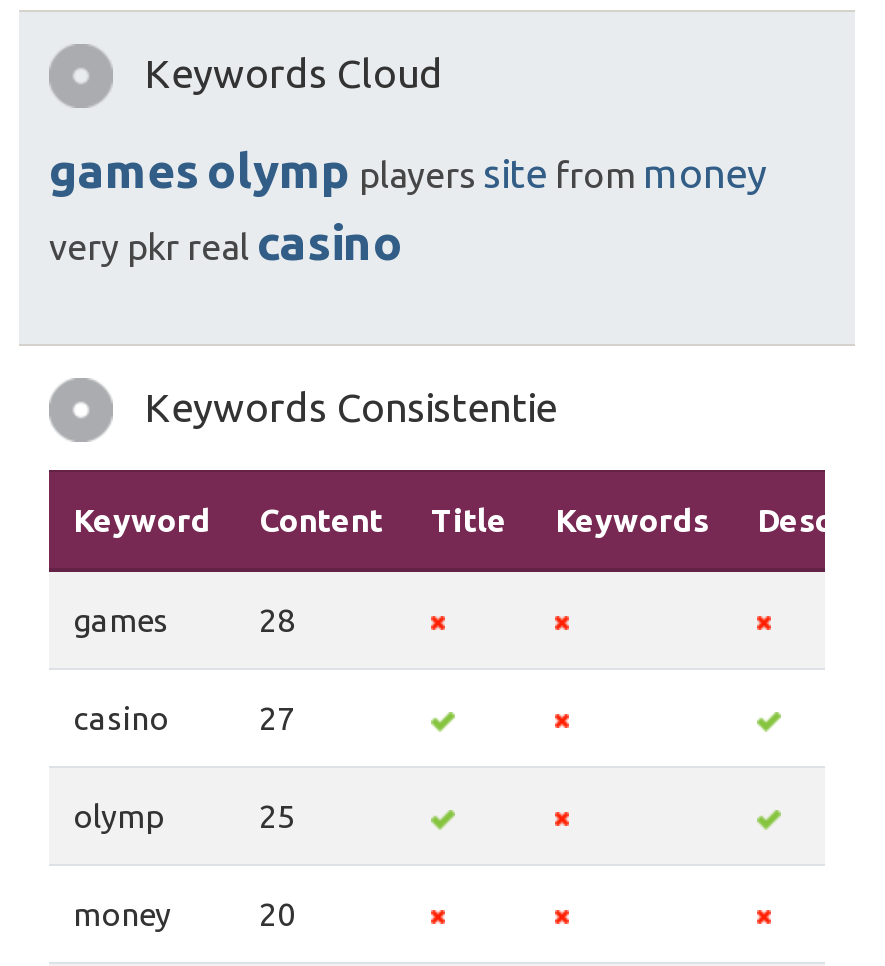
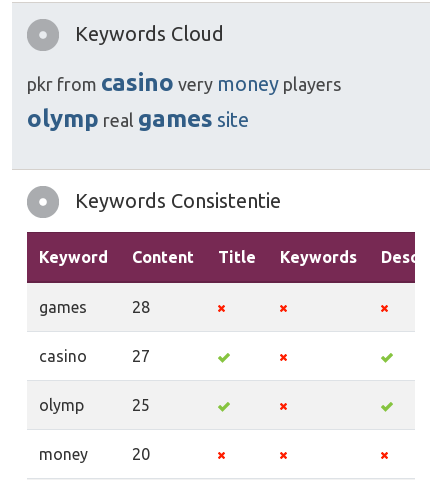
[49,144,767,270] games olymp players site from money | very pkr real casino -> [27,69,341,132] pkr from casino very money players | olymp real games site

